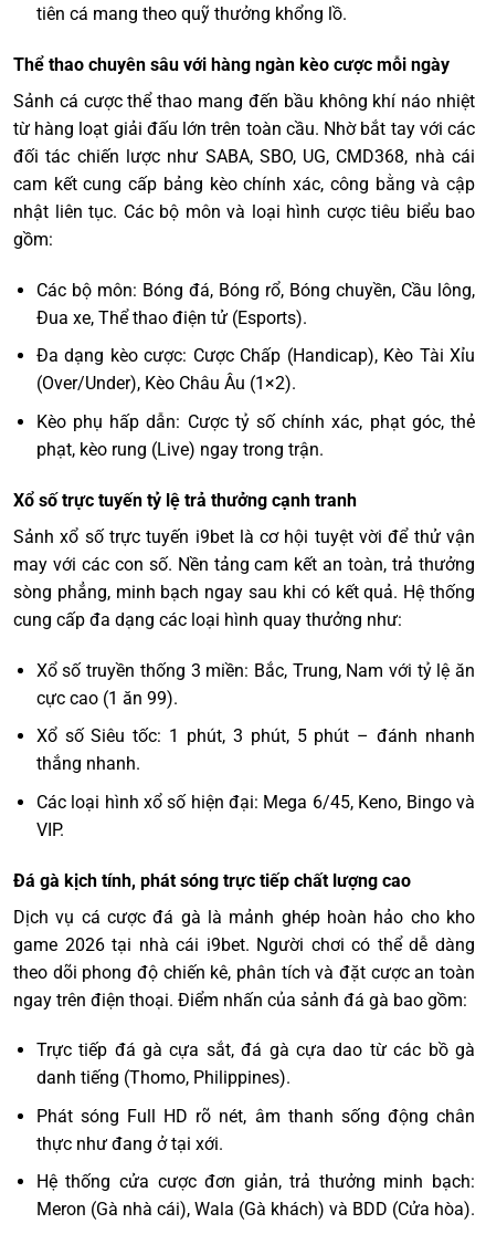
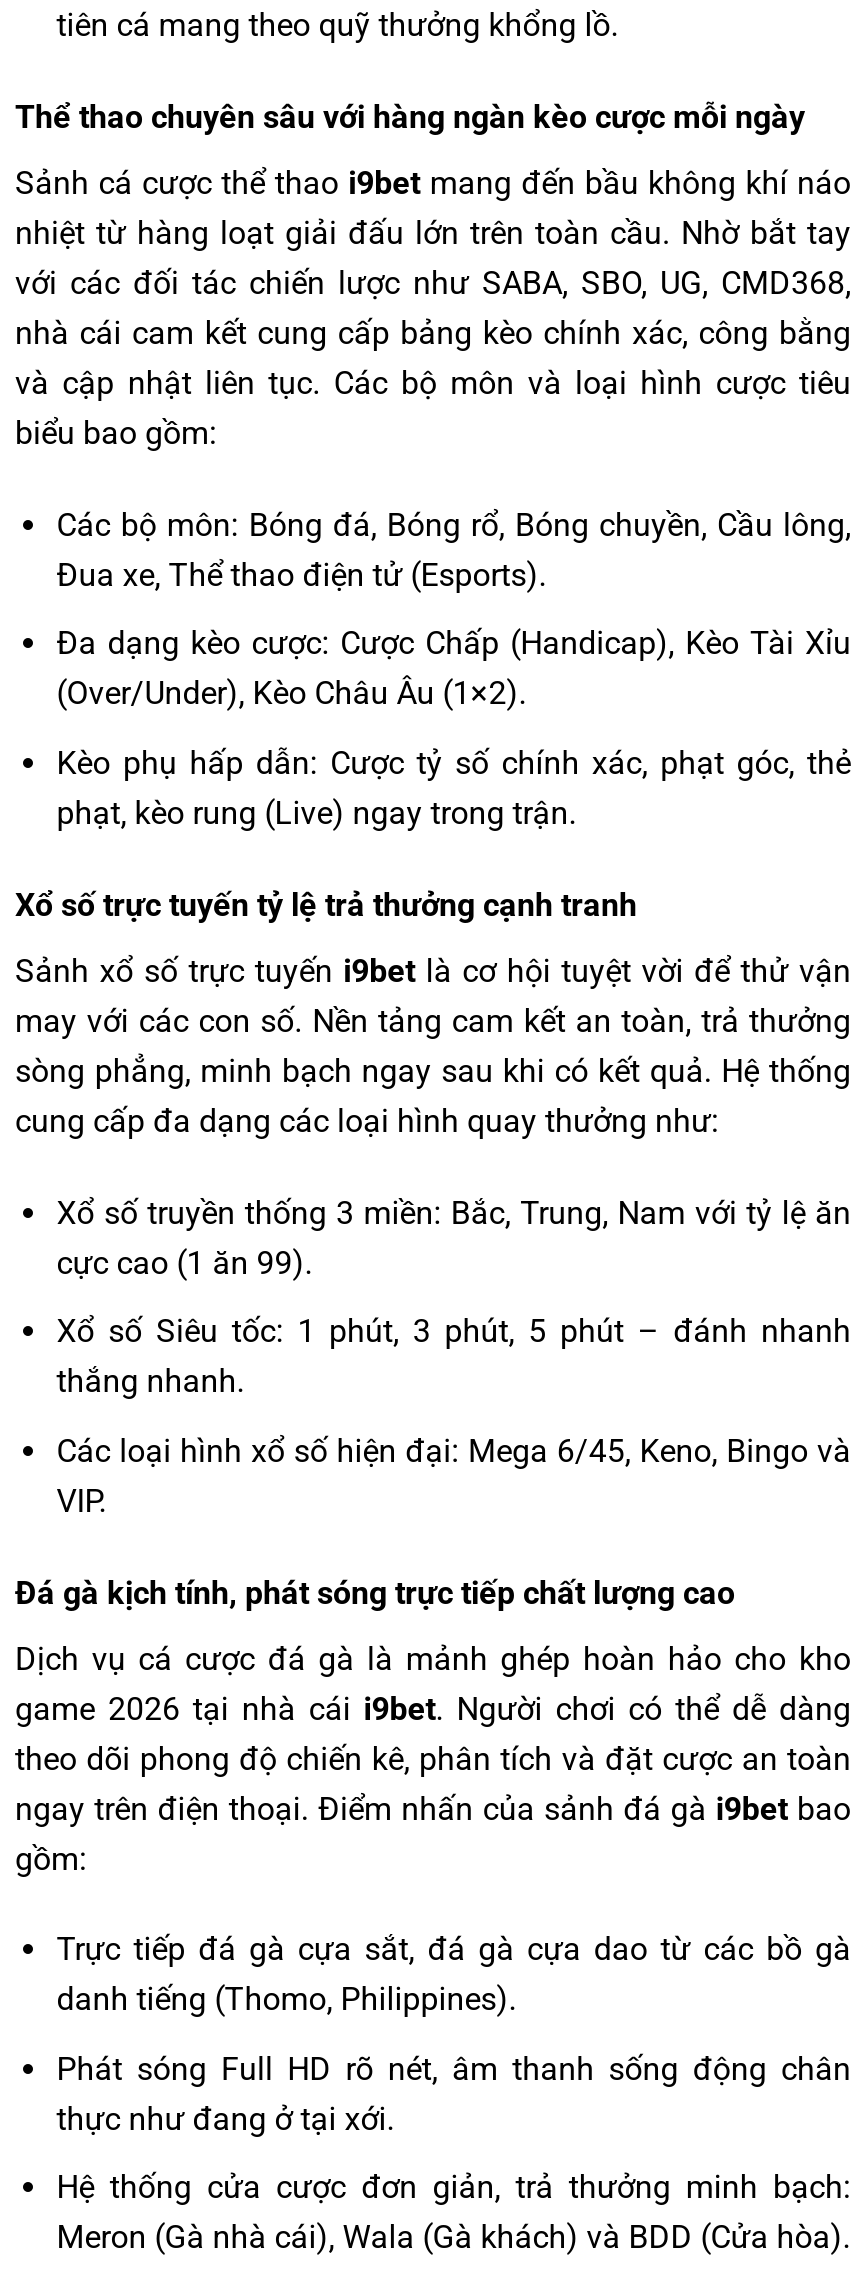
[13,91,475,250] Sảnh cá cược thể thao mang đến bầu không khí náo nhiệt | từ hàng loạt giải đấu lớn trên toàn cầu. Nhờ bắt tay với các | đối tác chiến lược như SABA, SBO, UG, CMD368, nhà cái | cam kết cung cấp bảng kèo chính xác, công bằng và cập | nhật liên tục. Các bộ môn và loại hình cược tiêu biểu bao | gồm: -> [15,164,851,452] Sảnh cá cược thể thao i9bet mang đến bầu không khí náo | nhiệt từ hàng loạt giải đấu lớn trên toàn cầu. Nhờ bắt tay | với các đối tác chiến lược như SABA, SBO, UG, CMD368, | nhà cái cam kết cung cấp bảng kèo chính xác, công bằng | và cập nhật liên tục. Các bộ môn và loại hình cược tiêu | biểu bao gồm:
[13,989,467,1010] ngay trên điện thoại. Điểm nhấn của sảnh đá gà bao gồm: -> [15,1789,851,1877] ngay trên điện thoại. Điểm nhấn của sảnh đá gà i9bet bao | gồm:

